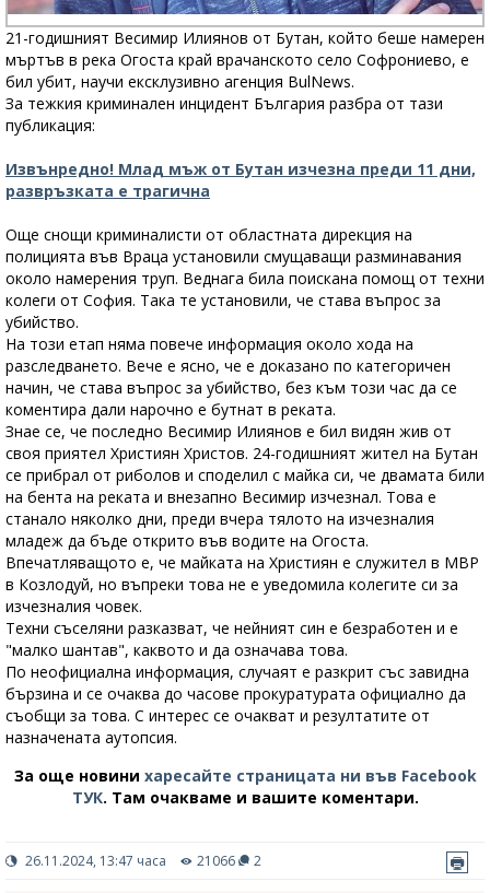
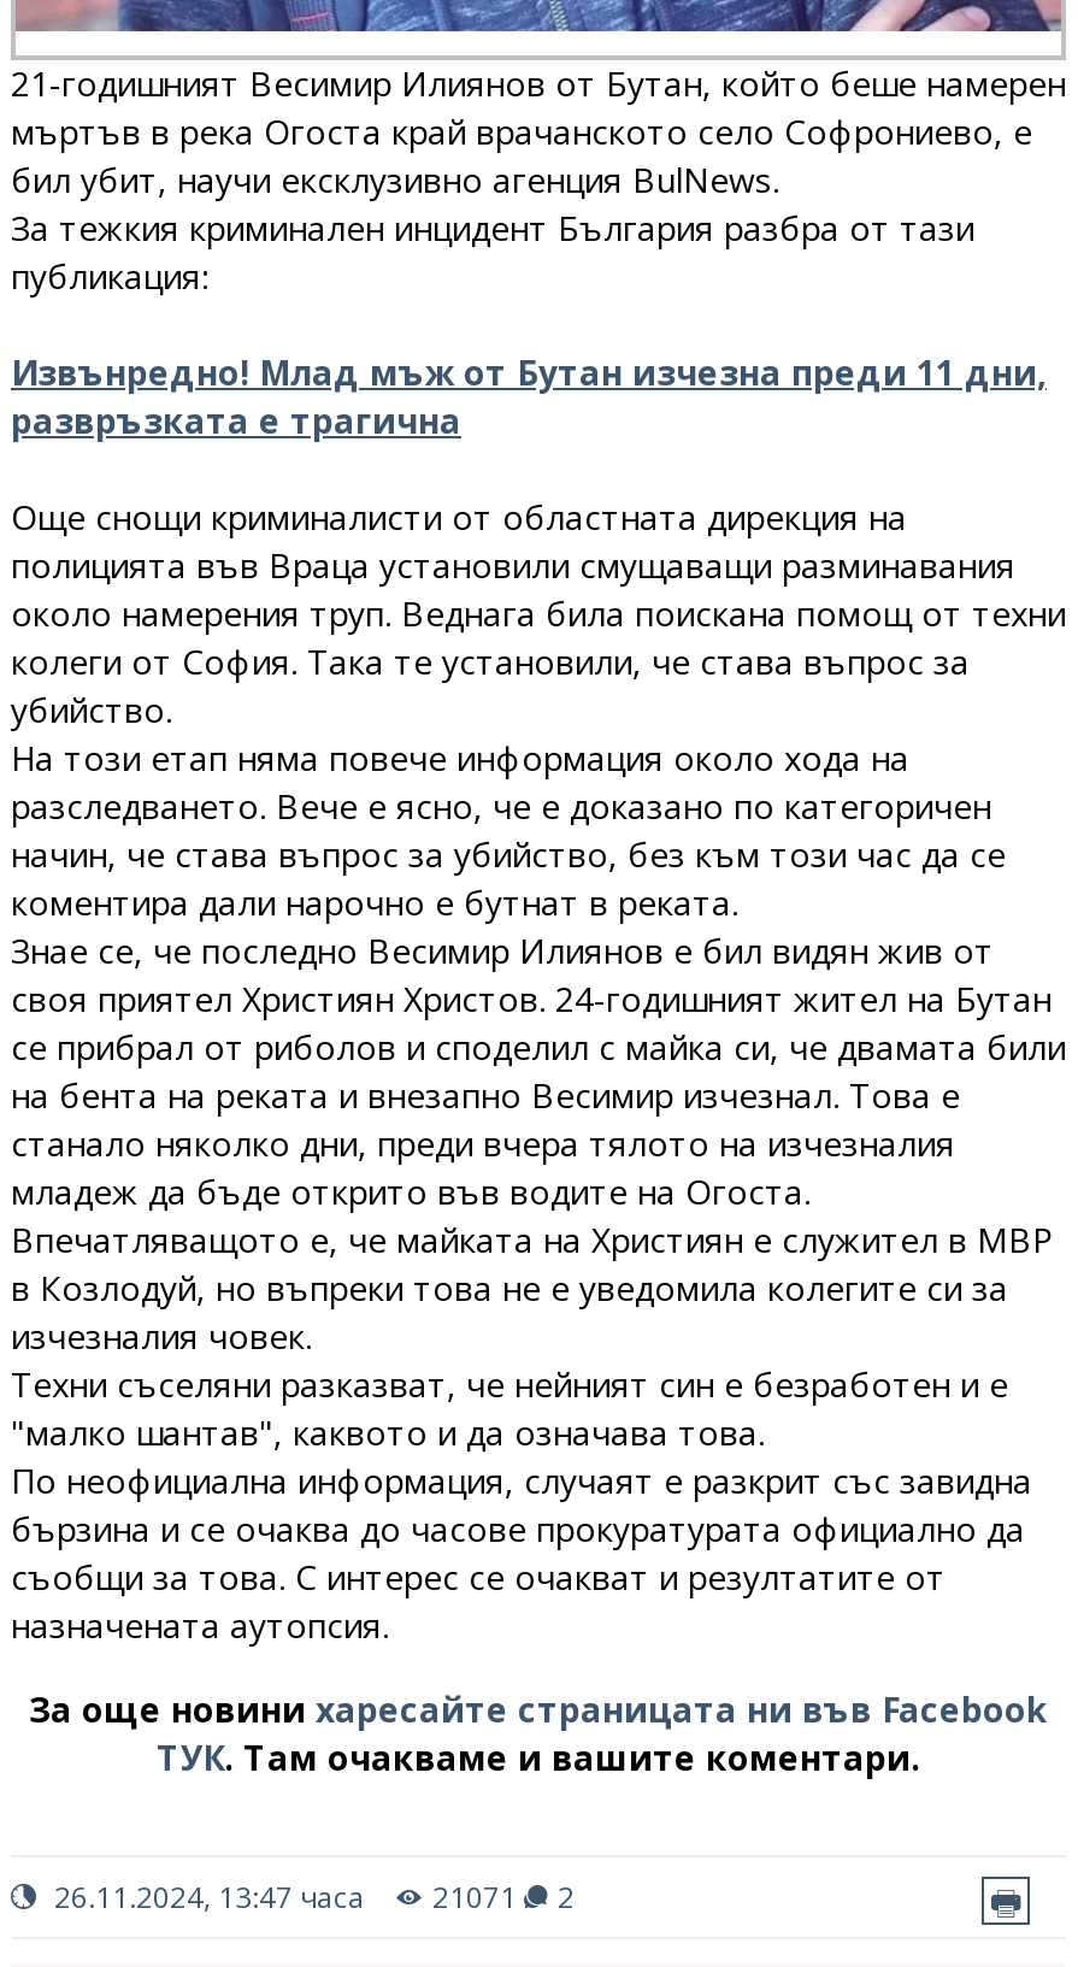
[22,852,261,870] 26.11.2024, 13:47 часа 21066 2 -> [47,1877,575,1918] 26.11.2024, 13:47 часа 21071 2

